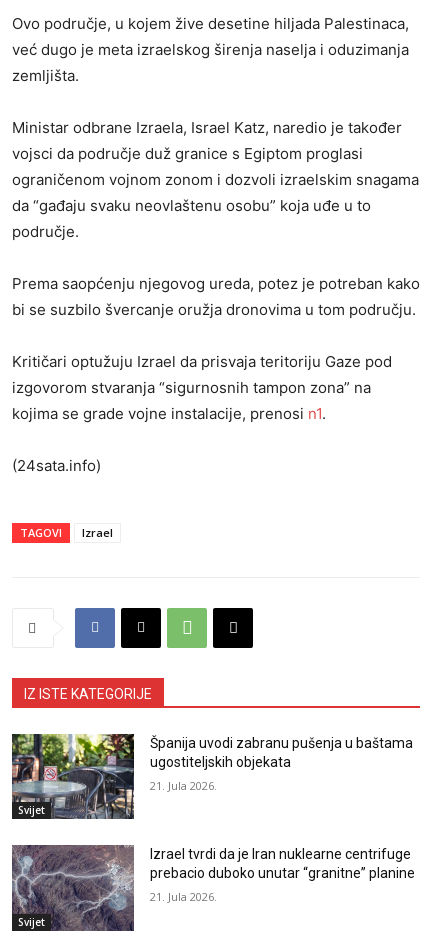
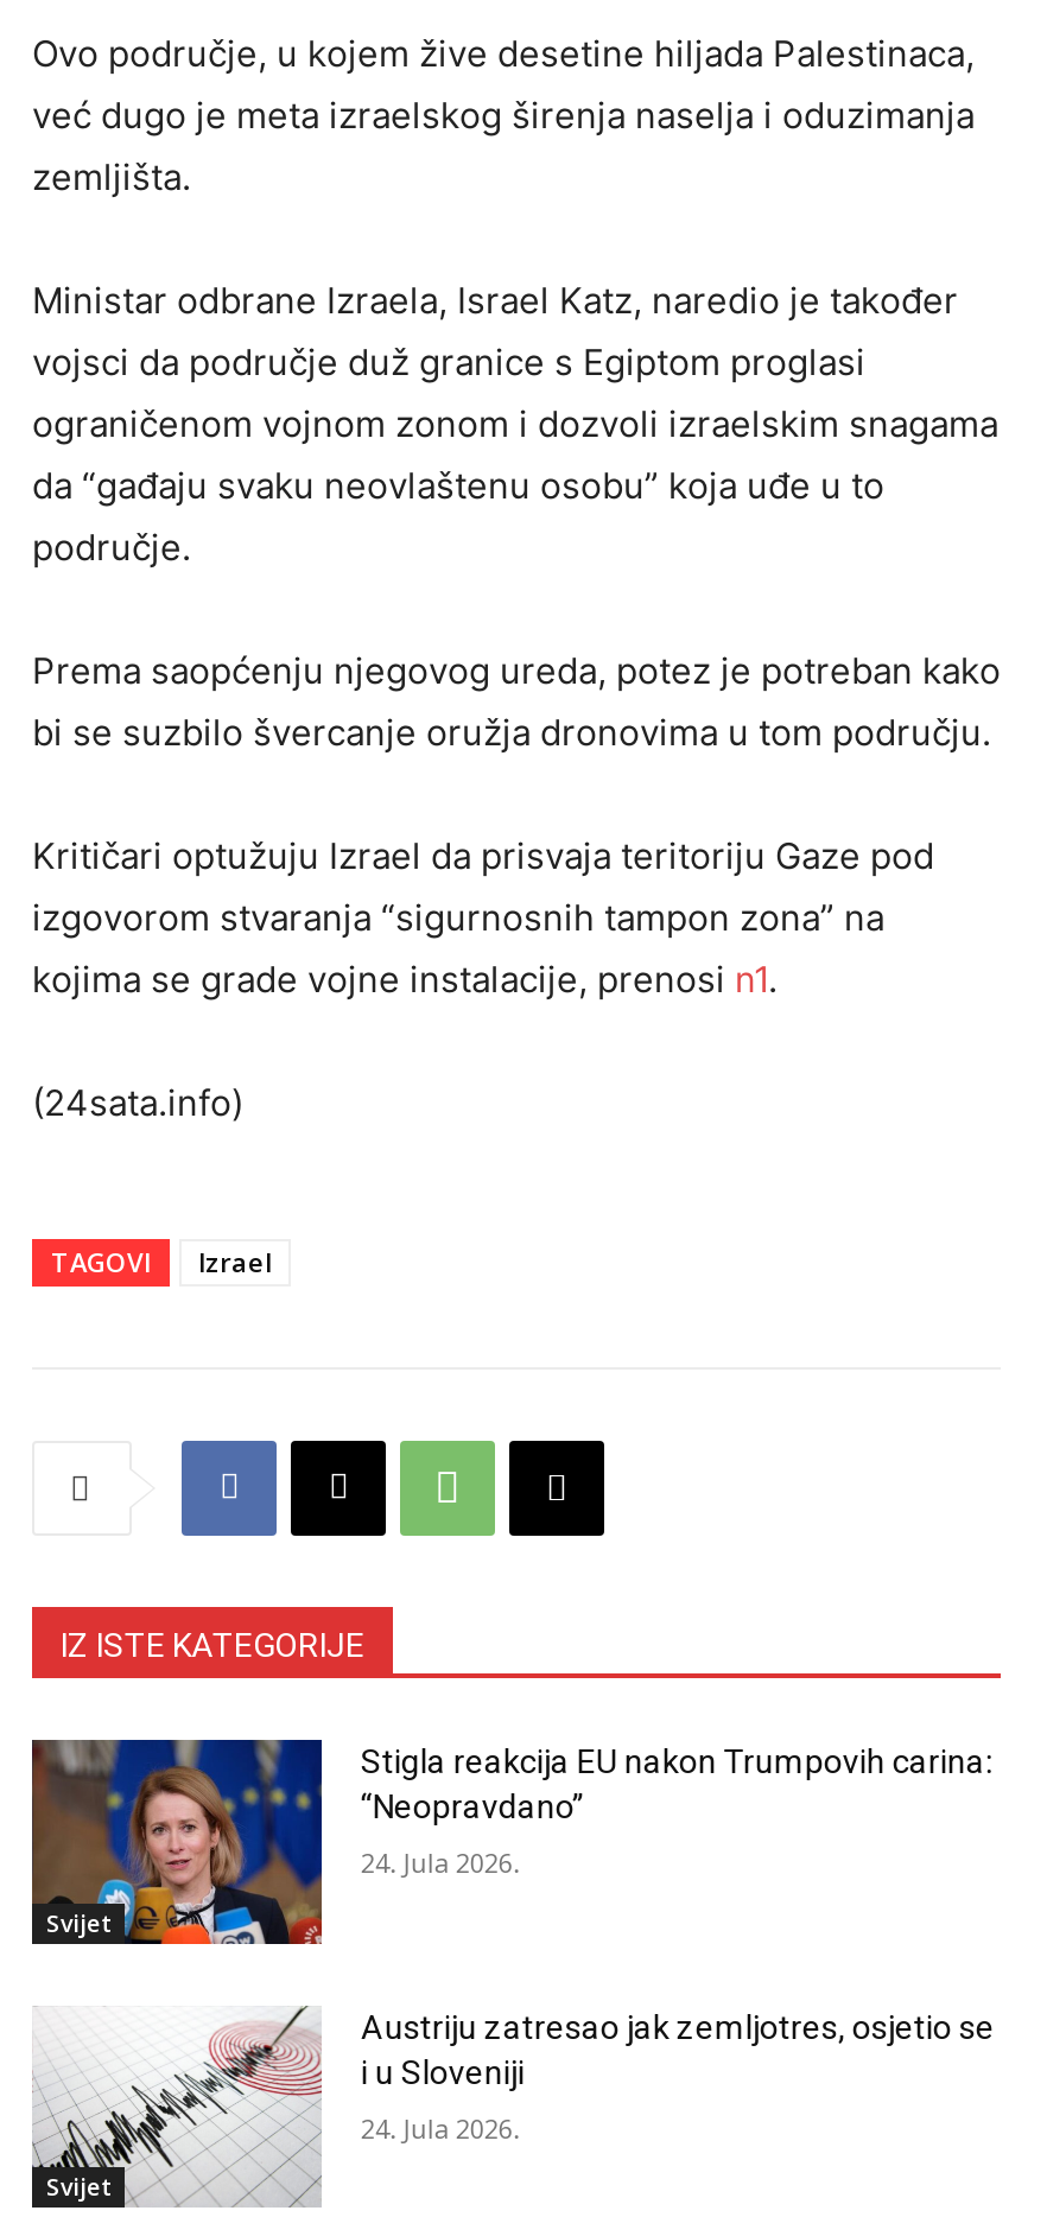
[12,733,413,820] [image] | Španija uvodi zabranu pušenja u baštama | ugostiteljskih objekata -> [32,1738,992,1946] [image] | Stigla reakcija EU nakon Trumpovih carina: | “Neopravdano”
[150,778,217,793] 21. Jula 2026. -> [361,1844,520,1879] 24. Jula 2026.
[11,844,415,931] [image] | Izrael tvrdi da je Iran nuklearne centrifuge | prebacio duboko unutar “granitne” planine -> [32,2003,995,2205] [image] | Austriju zatresao jak zemljotres, osjetio se | i u Sloveniji
[150,889,217,904] 21. Jula 2026. -> [361,2109,520,2144] 24. Jula 2026.

